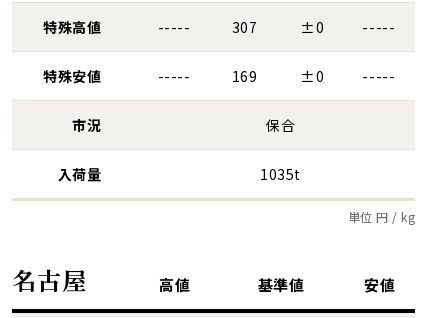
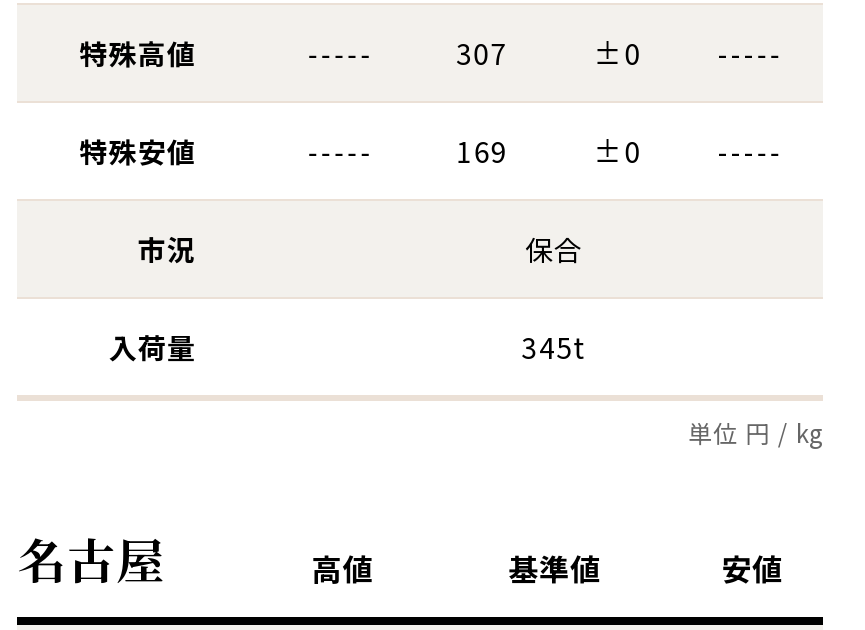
[260,164,301,184] 1035t -> [522,326,586,366] 345t

